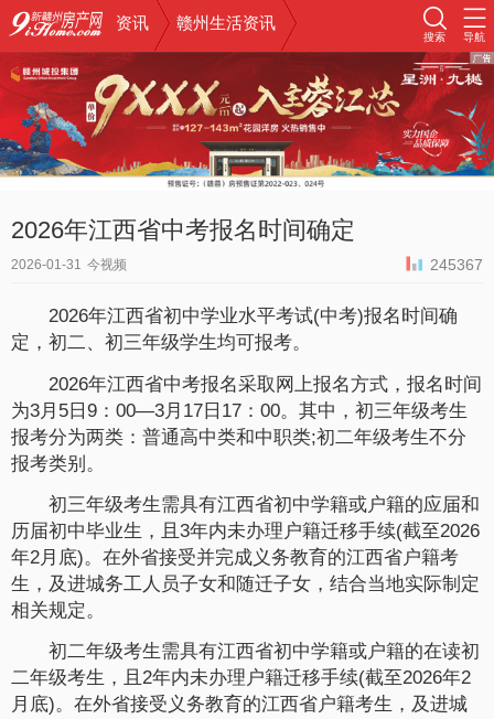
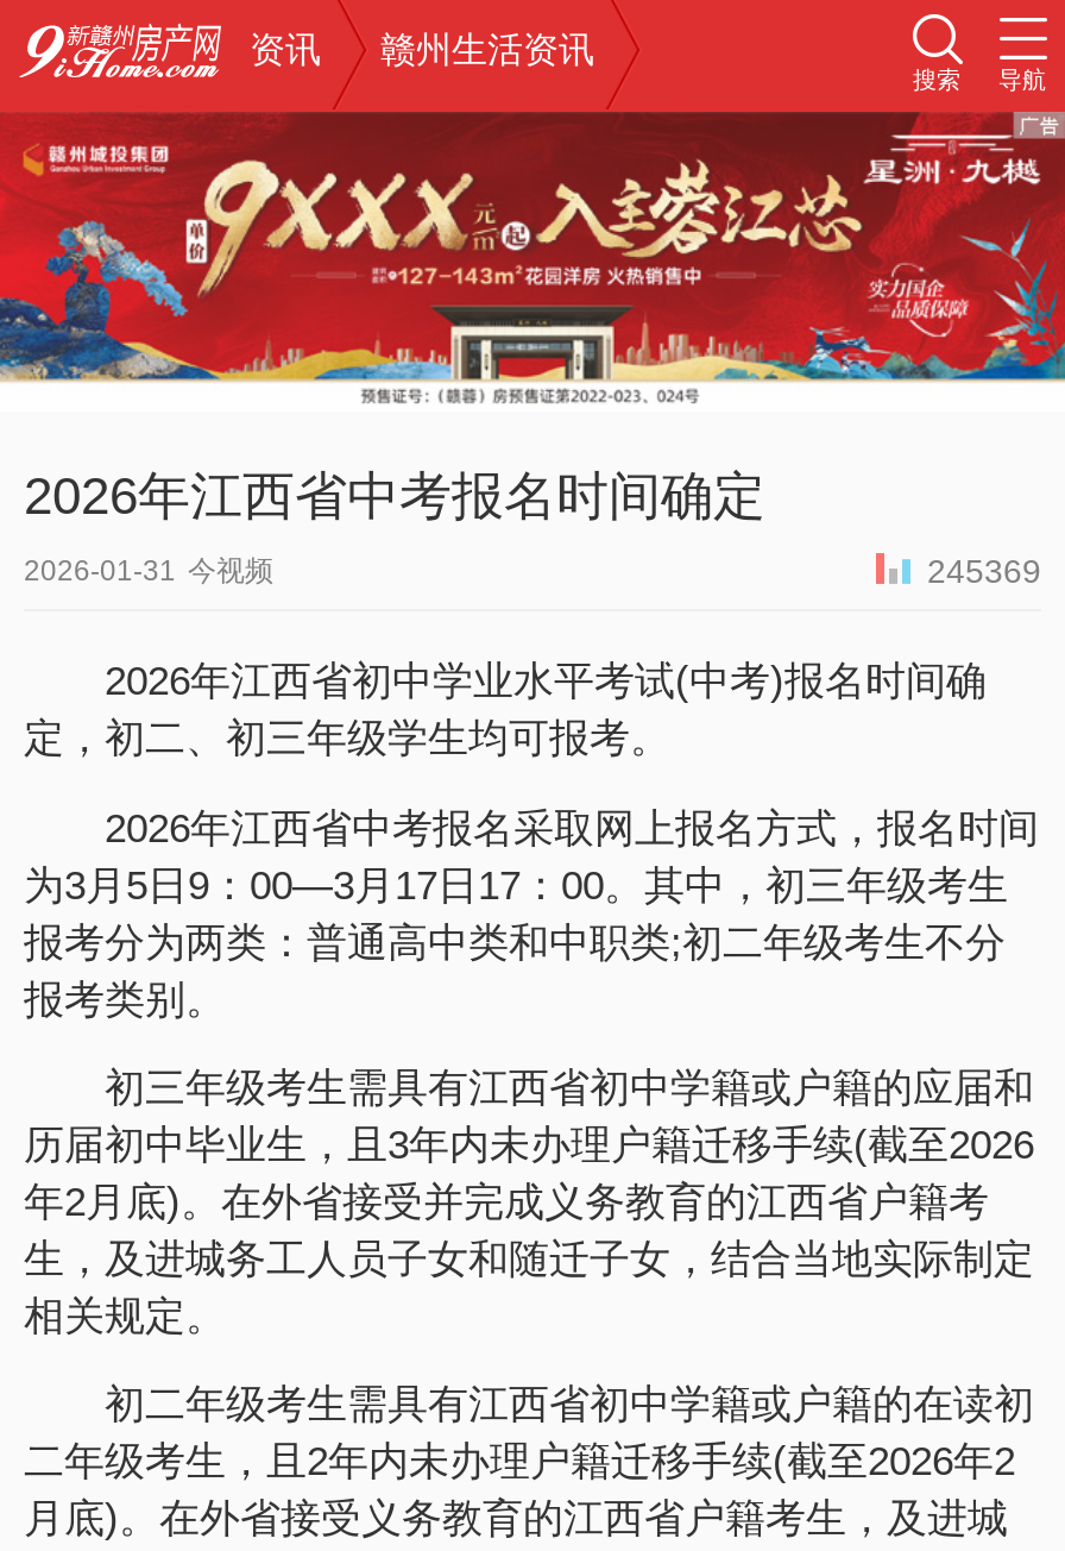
[430,256,483,273] 245367 -> [927,552,1041,590] 245369

